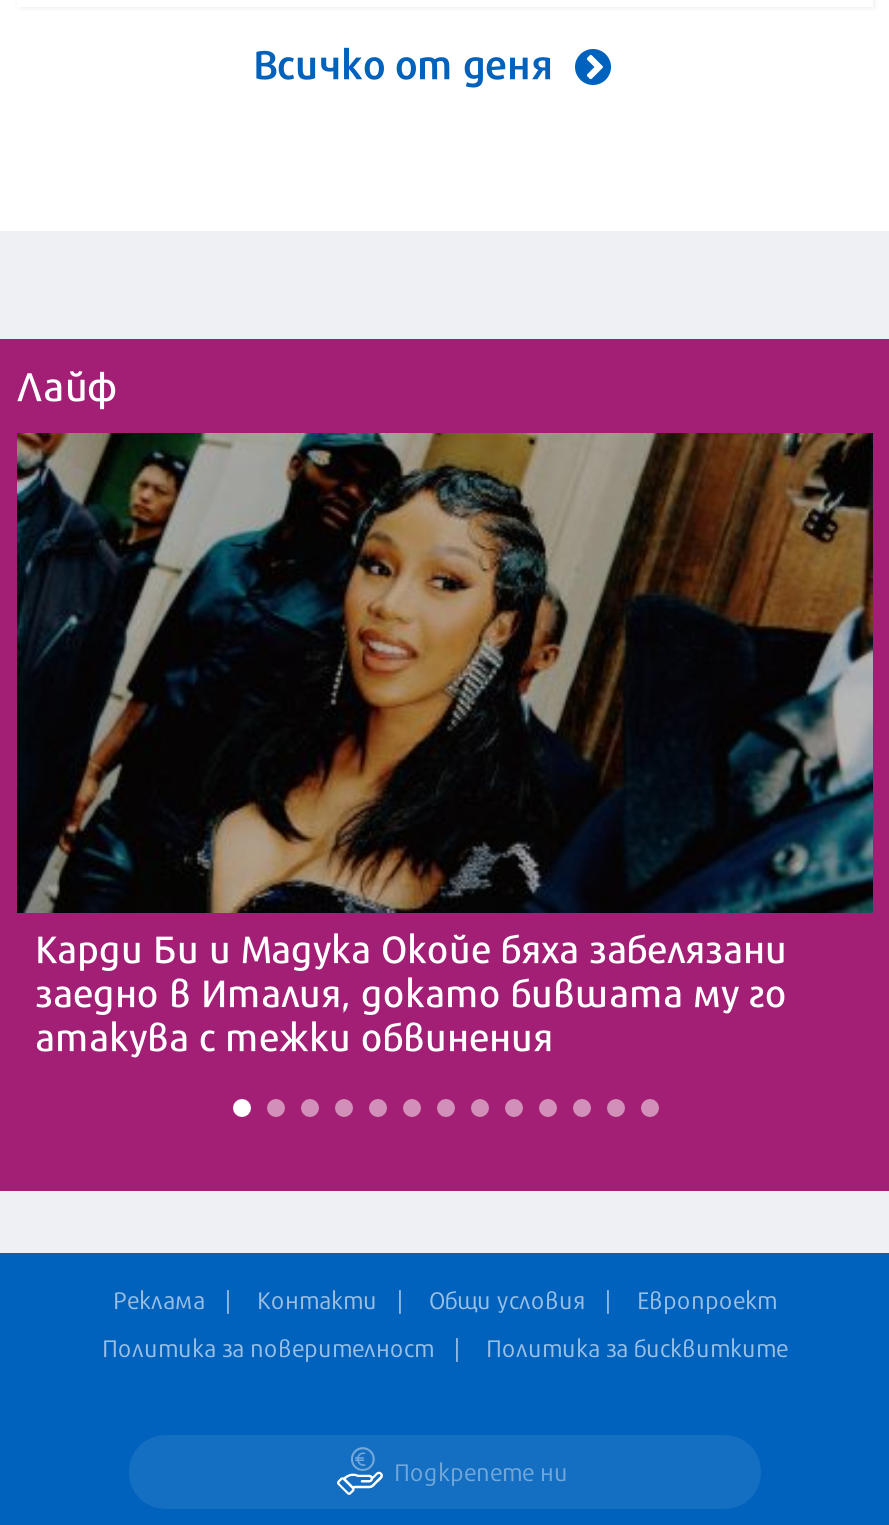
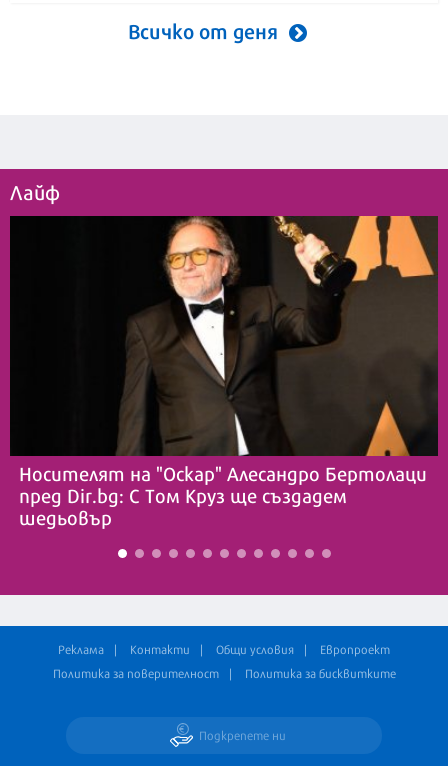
[15,431,875,1064] [image] | Карди Би и Мадука Окойе бяха забелязани | заедно в Италия, докато бившата му го | атакува с тежки обвинения -> [9,215,439,531] [image] | Носителят на "Оскар" Алесандро Бертолаци | пред Dir.bg: С Том Круз ще създадем | шедьовър

